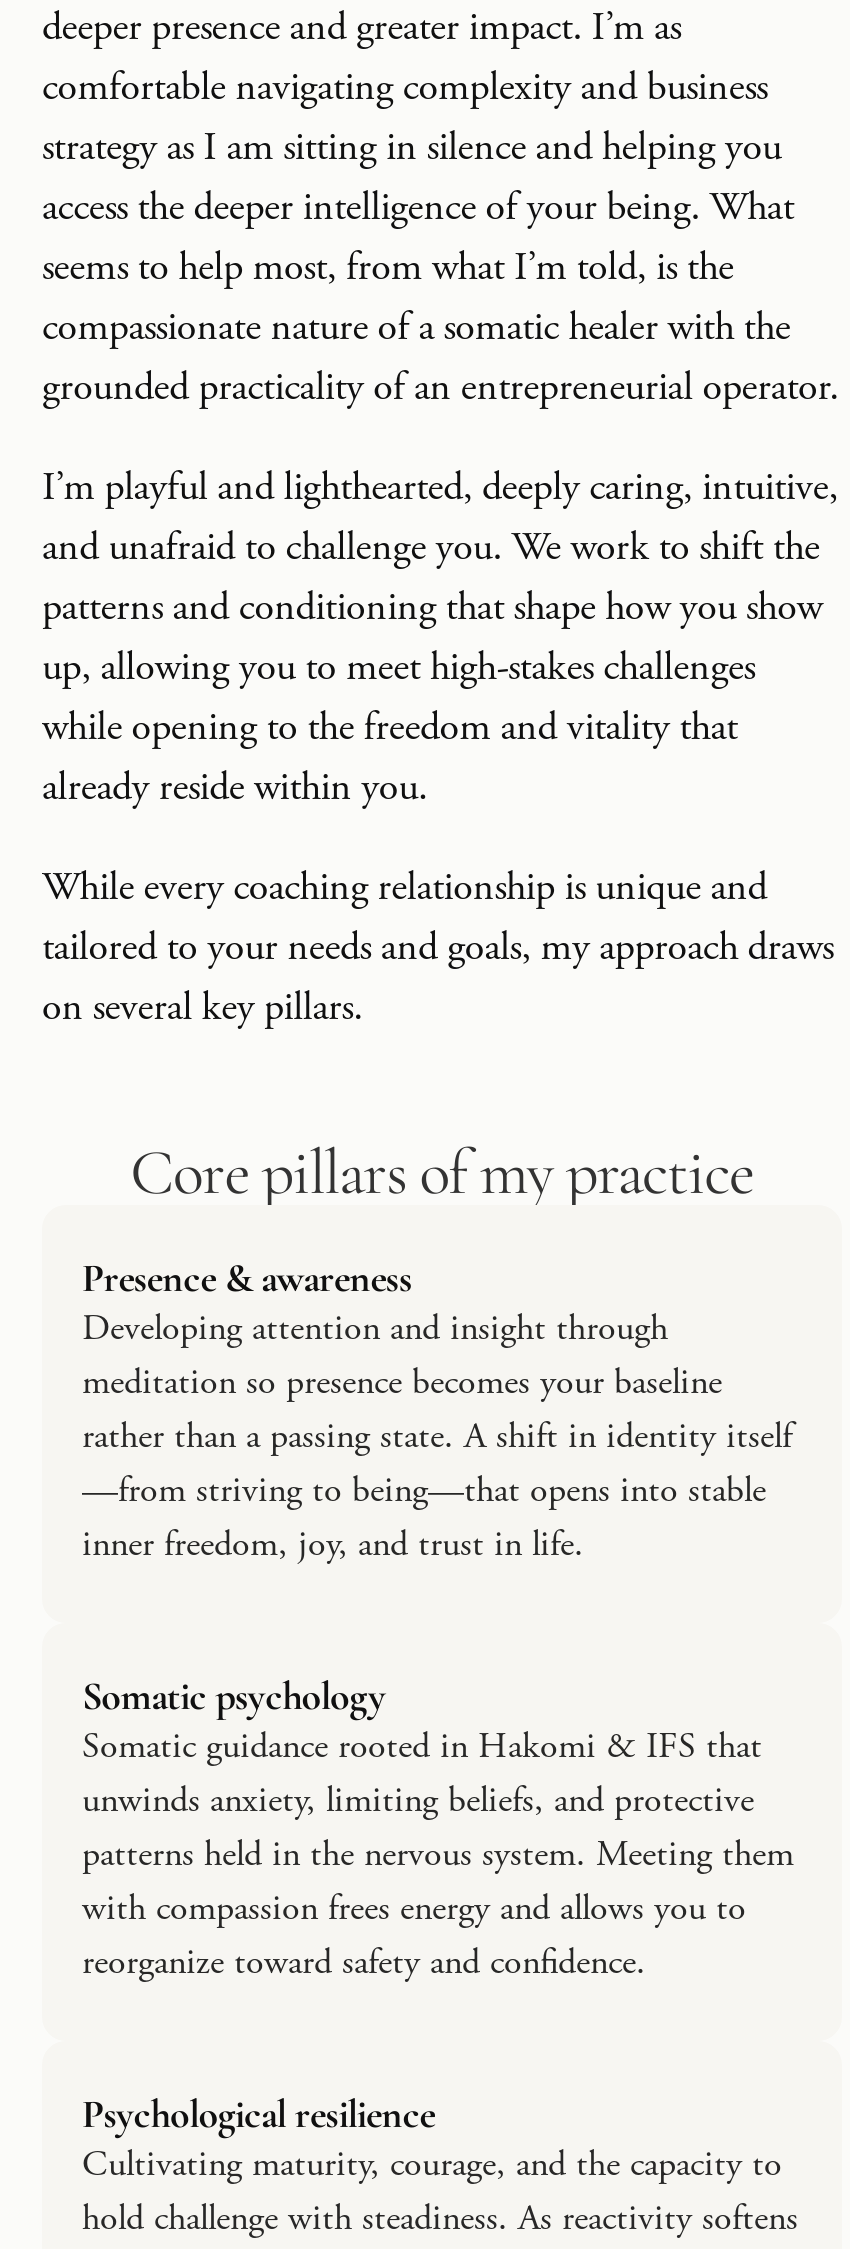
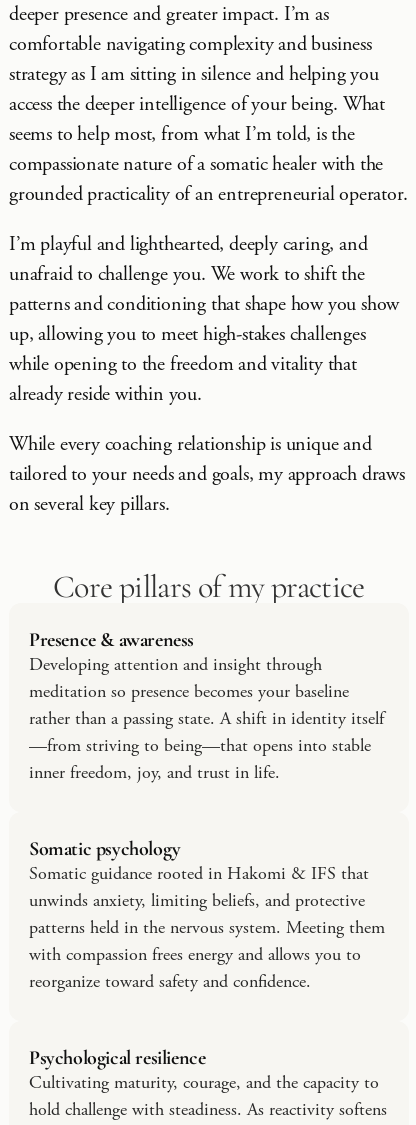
[42,469,838,571] I’m playful and lighthearted, deeply caring, intuitive, | and unafraid to challenge you. We work to shift the -> [9,235,367,286] I’m playful and lighthearted, deeply caring, and | unafraid to challenge you. We work to shift the

